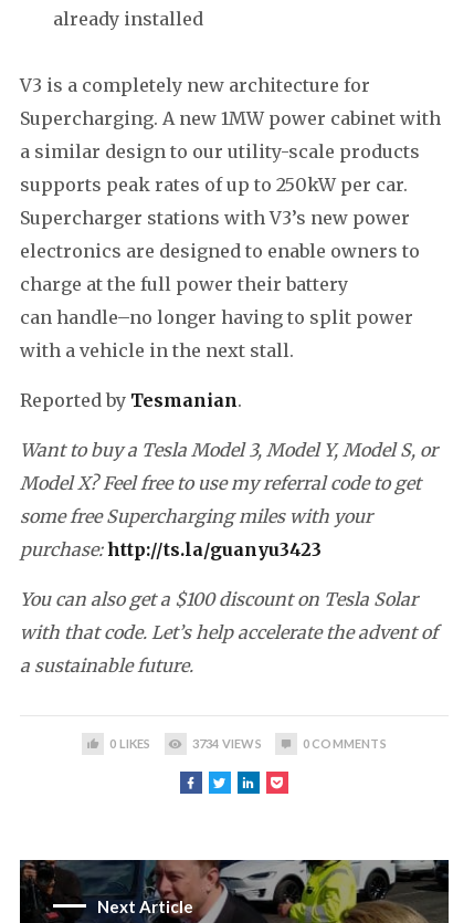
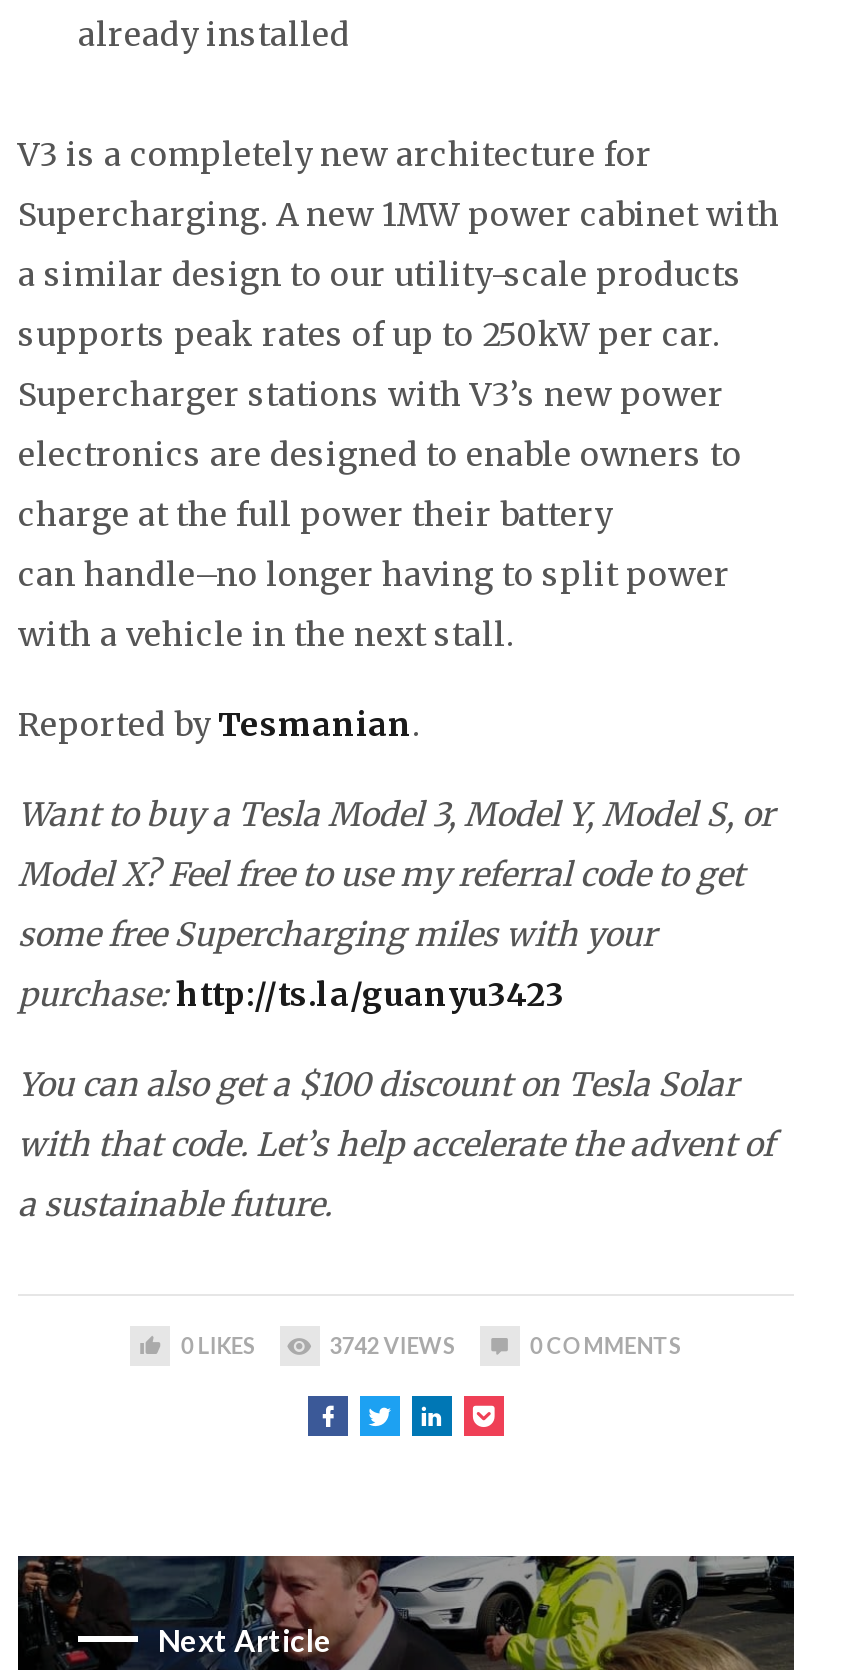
[192,736,262,751] 3734 VIEWS -> [329,1332,455,1358] 3742 VIEWS

